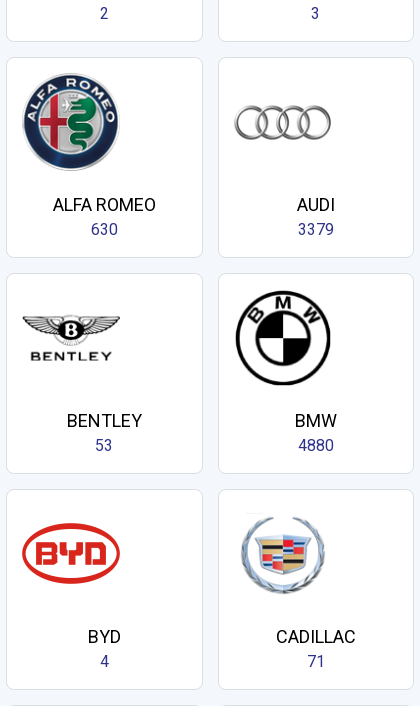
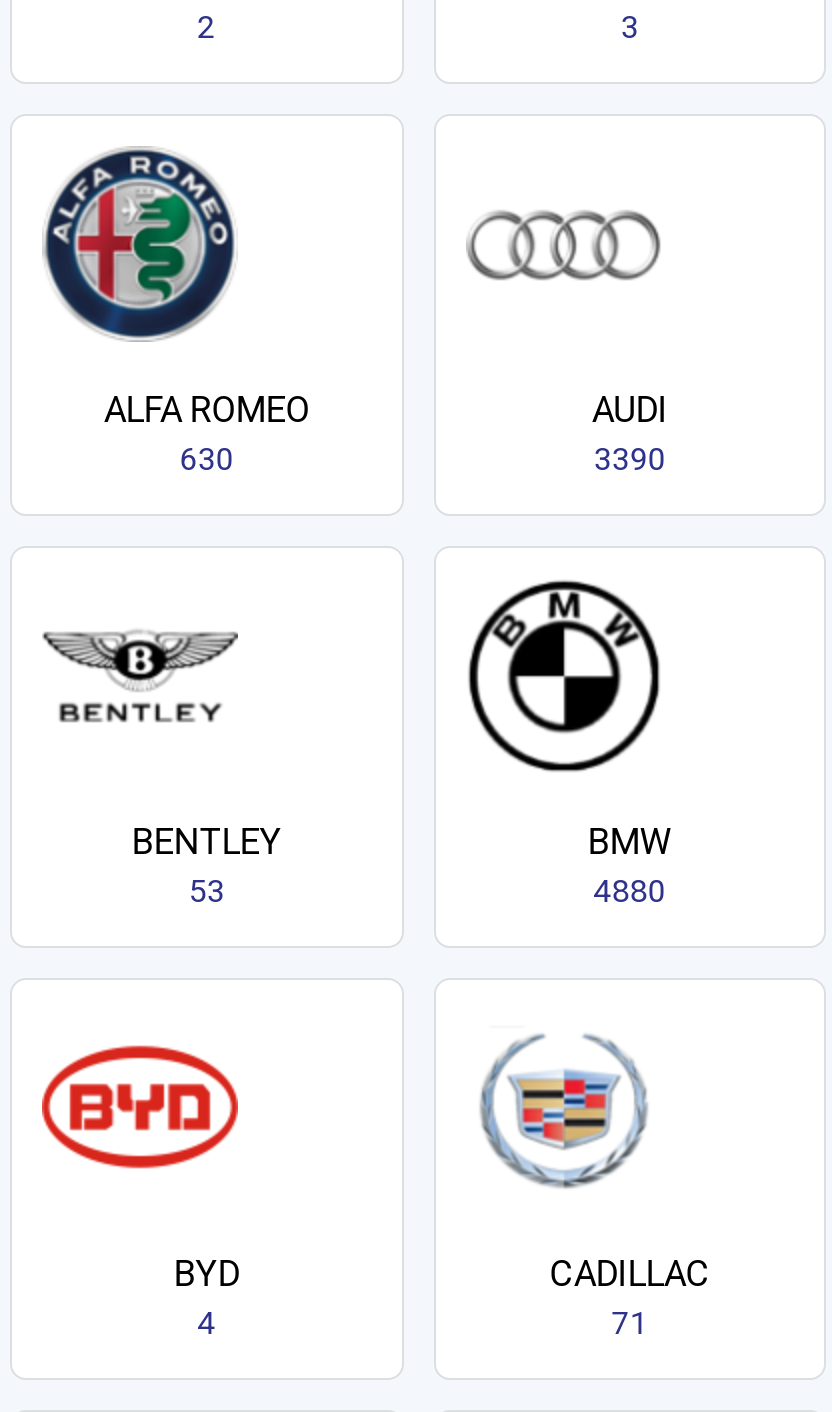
[298,220,334,239] 3379 -> [594,440,666,478] 3390

